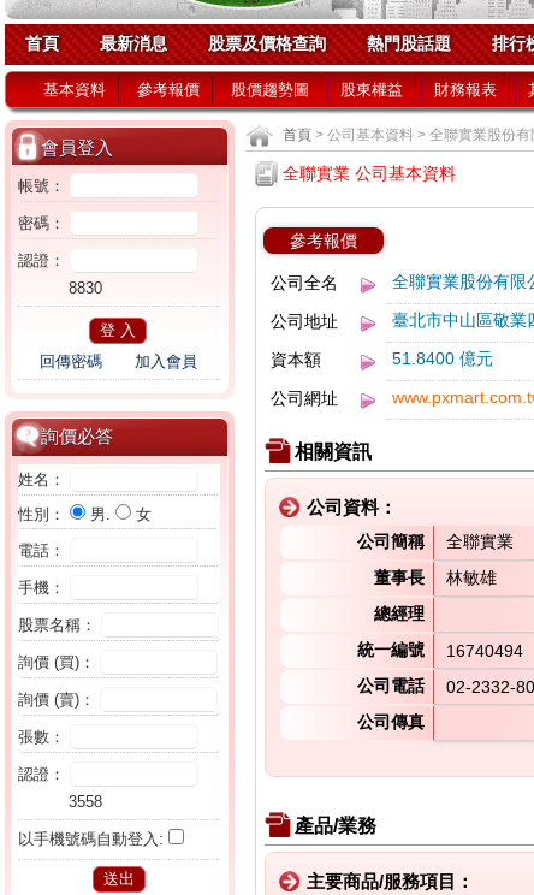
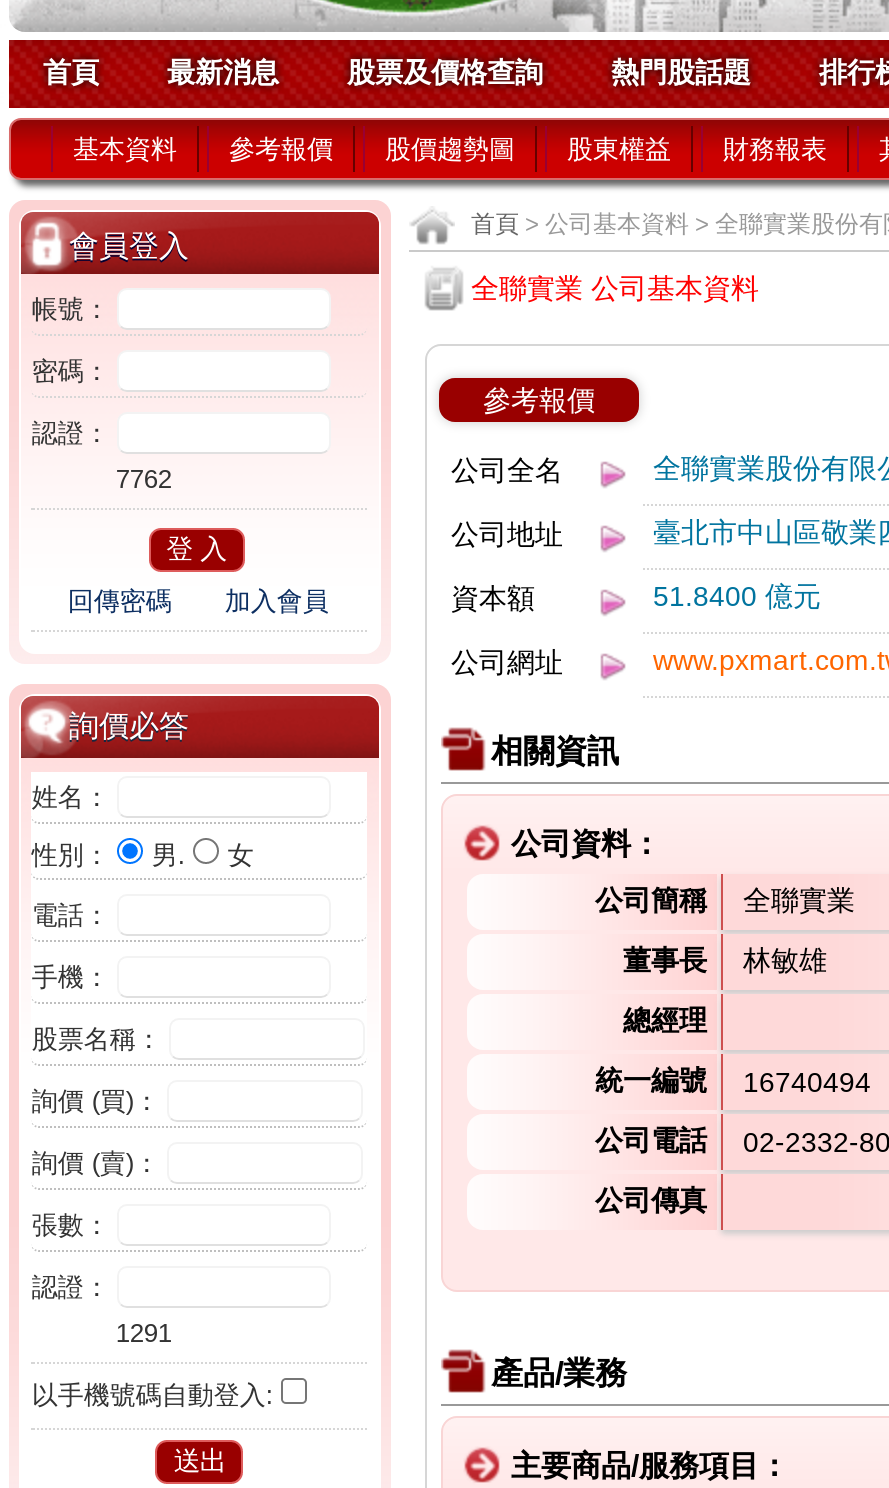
[69,279,103,297] 8830 -> [116,464,172,494] 7762
[69,793,103,811] 3558 -> [116,1318,172,1348] 1291

